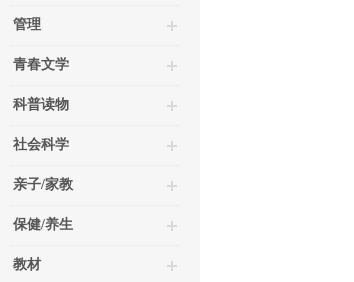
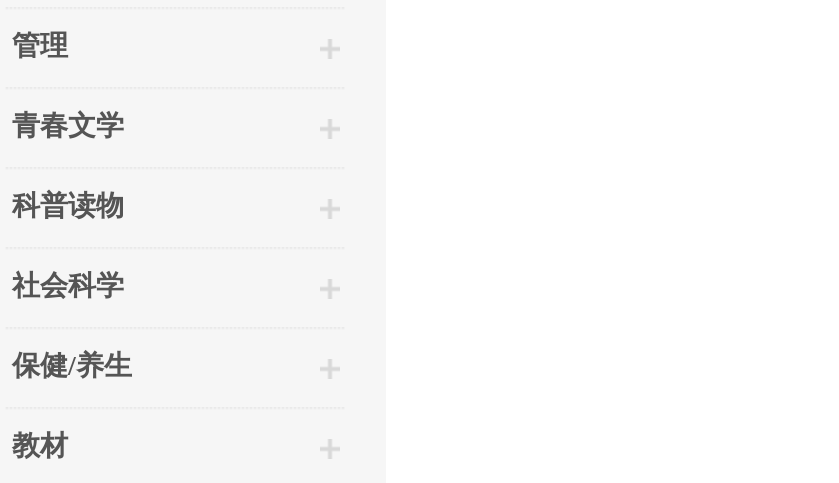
[13,177,73,192] 亲子/家教 -> none

